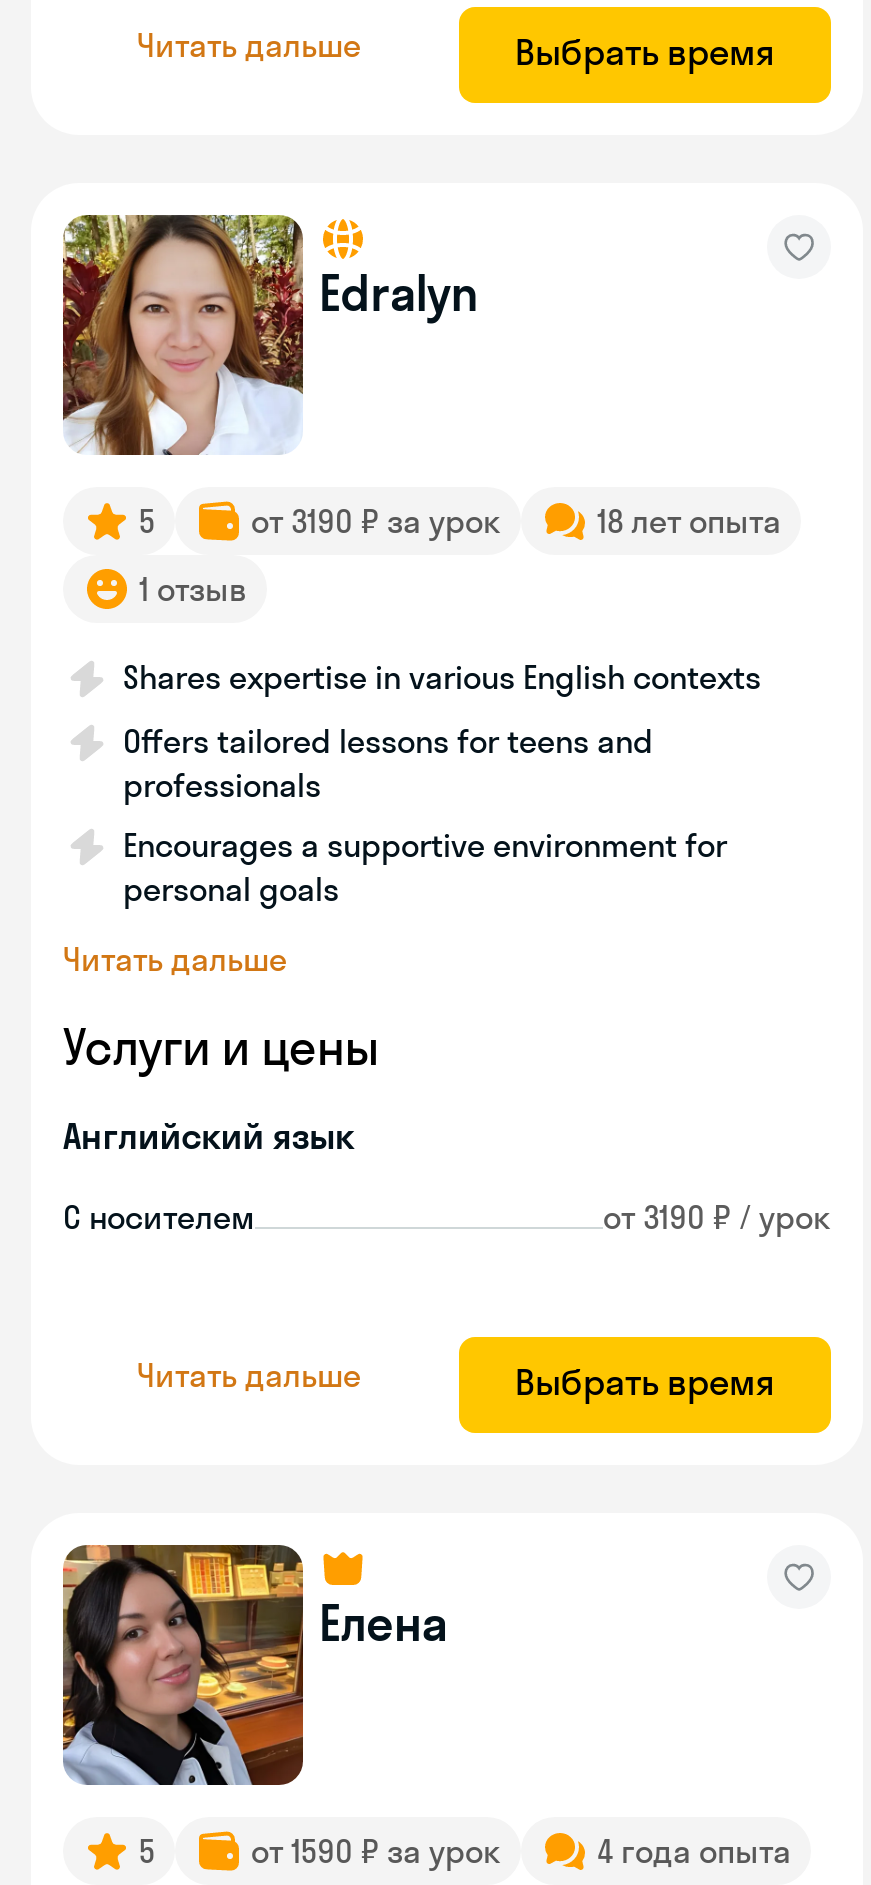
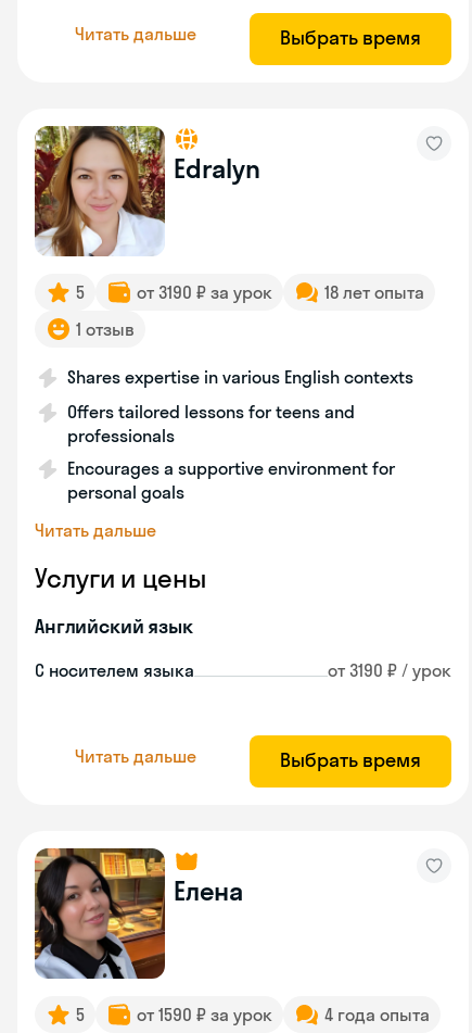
[63,1197,255,1237] С носителем -> [35,659,194,681] С носителем языка

